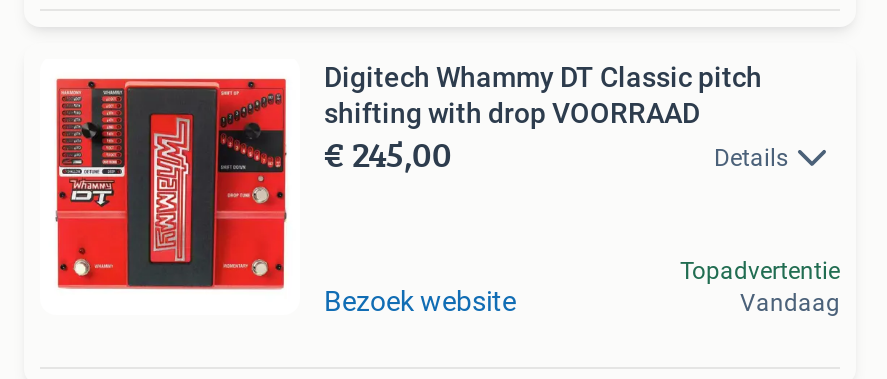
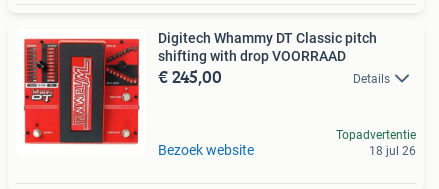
[740,289,840,317] Vandaag -> [369,144,416,158] 18 jul 26

